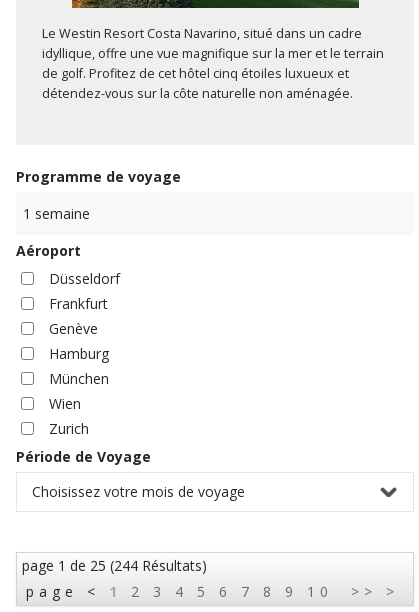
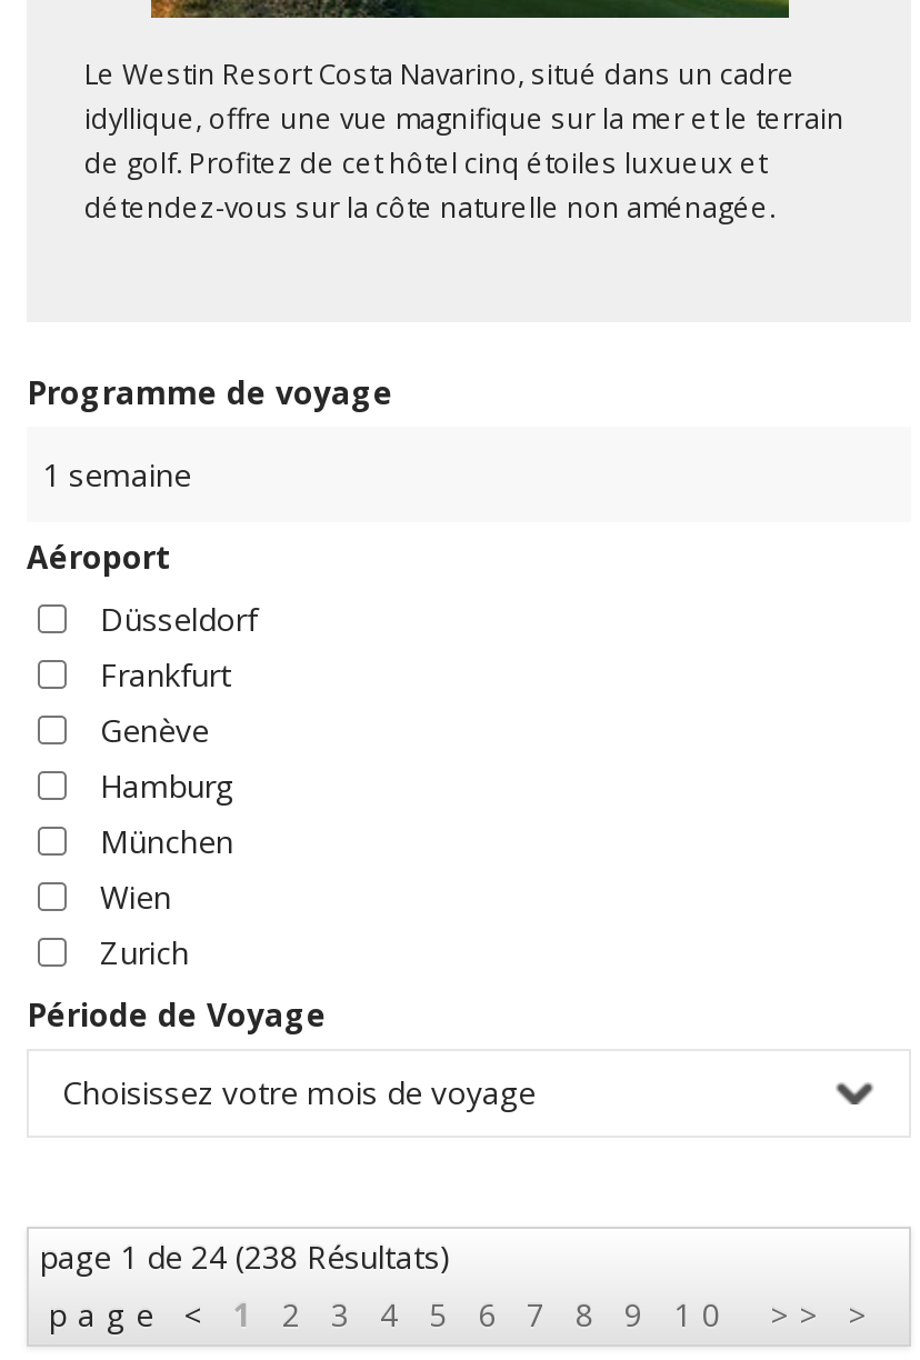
[22,556,207,575] page 1 de 25 (244 Résultats) -> [40,1236,451,1278] page 1 de 24 (238 Résultats)

